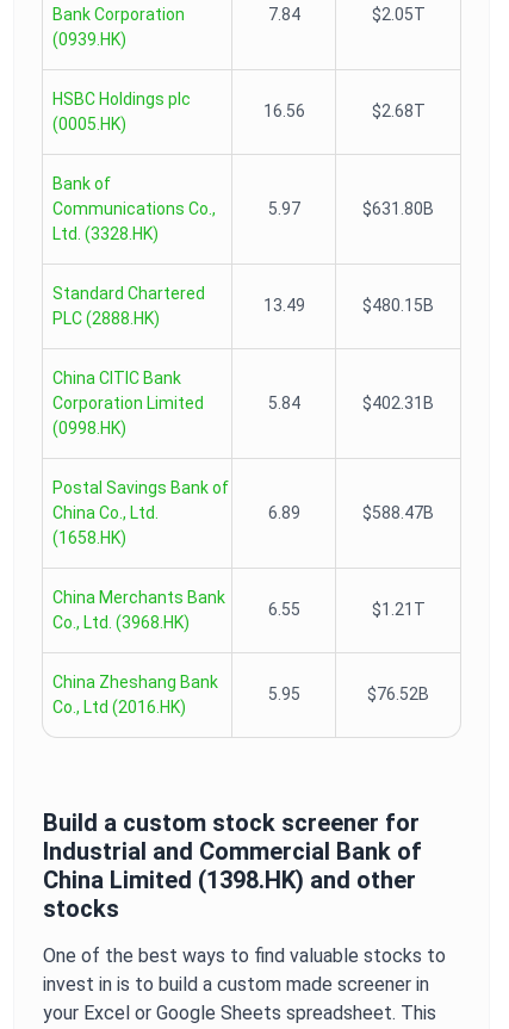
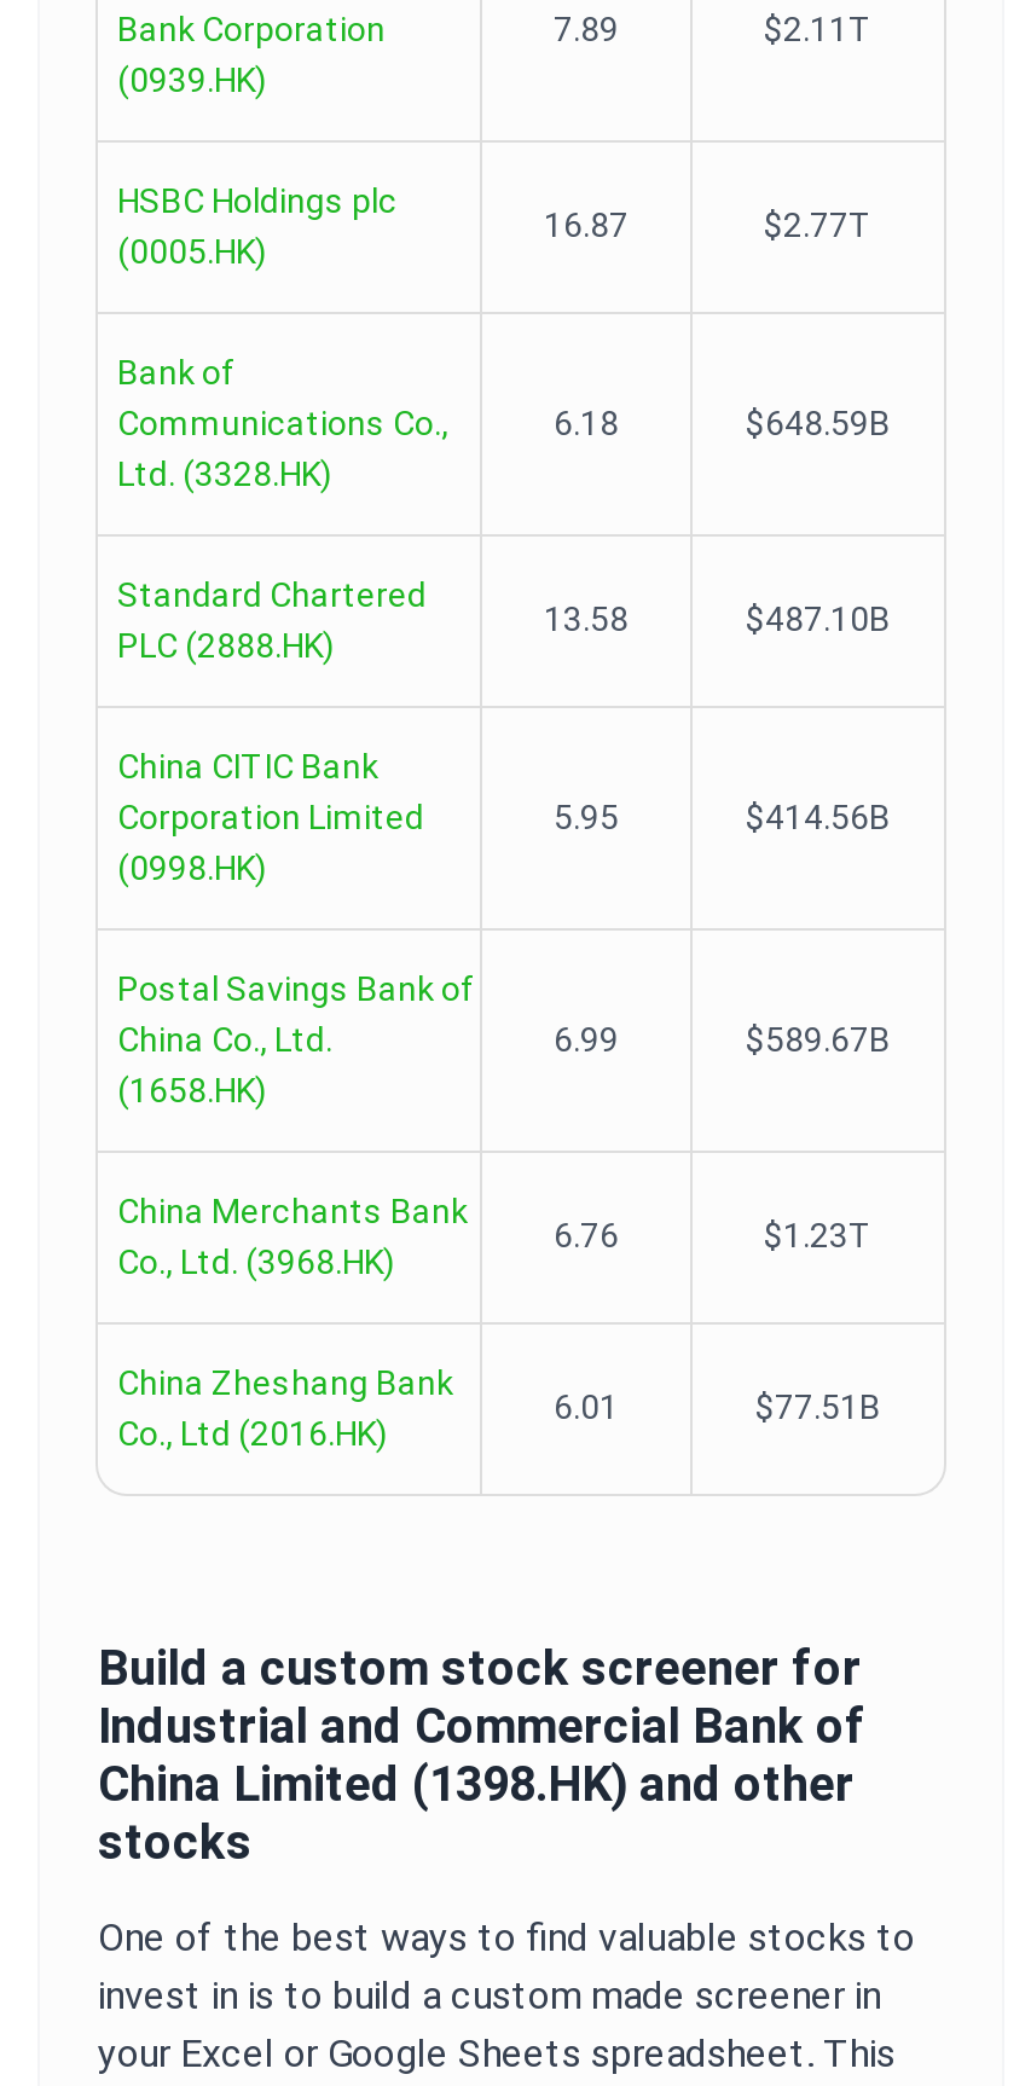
[268,5,425,24] 7.84 | $2.05T -> [554,10,873,48] 7.89 | $2.11T
[263,101,425,120] 16.56 | $2.68T -> [544,205,873,244] 16.87 | $2.77T
[268,199,434,218] 5.97 | $631.80B -> [554,404,891,442] 6.18 | $648.59B
[263,296,434,315] 13.49 | $480.15B -> [544,599,891,638] 13.58 | $487.10B
[268,393,434,413] 5.84 | $402.31B -> [554,798,891,836] 5.95 | $414.56B
[268,503,434,522] 6.89 | $588.47B -> [554,1020,891,1059] 6.99 | $589.67B
[268,600,425,619] 6.55 | $1.21T -> [554,1216,873,1255] 6.76 | $1.23T
[268,684,429,703] 5.95 | $76.52B -> [554,1387,881,1426] 6.01 | $77.51B

